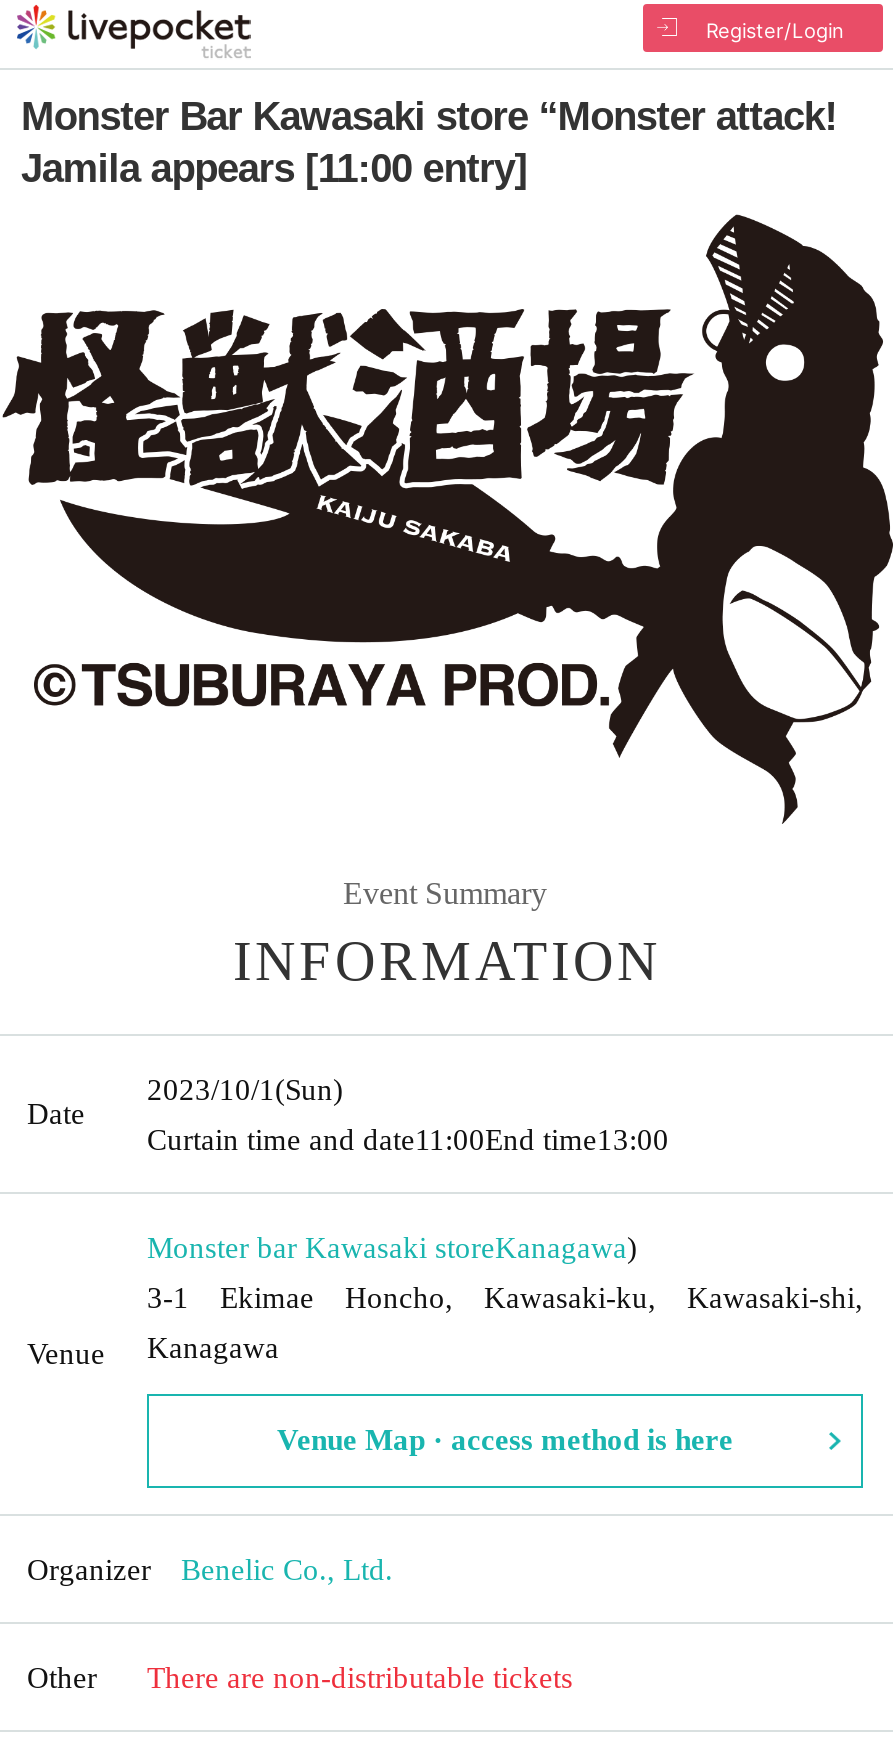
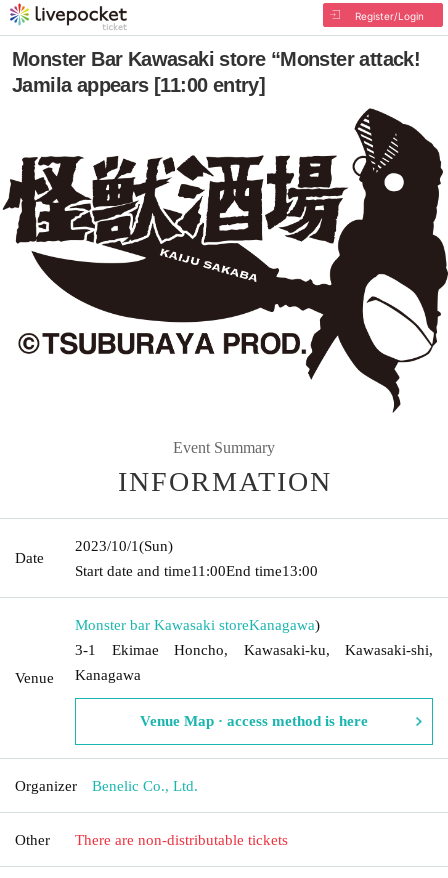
[147,1123,669,1155] Curtain time and date11:00End time13:00 -> [75,562,318,578] Start date and time11:00End time13:00

